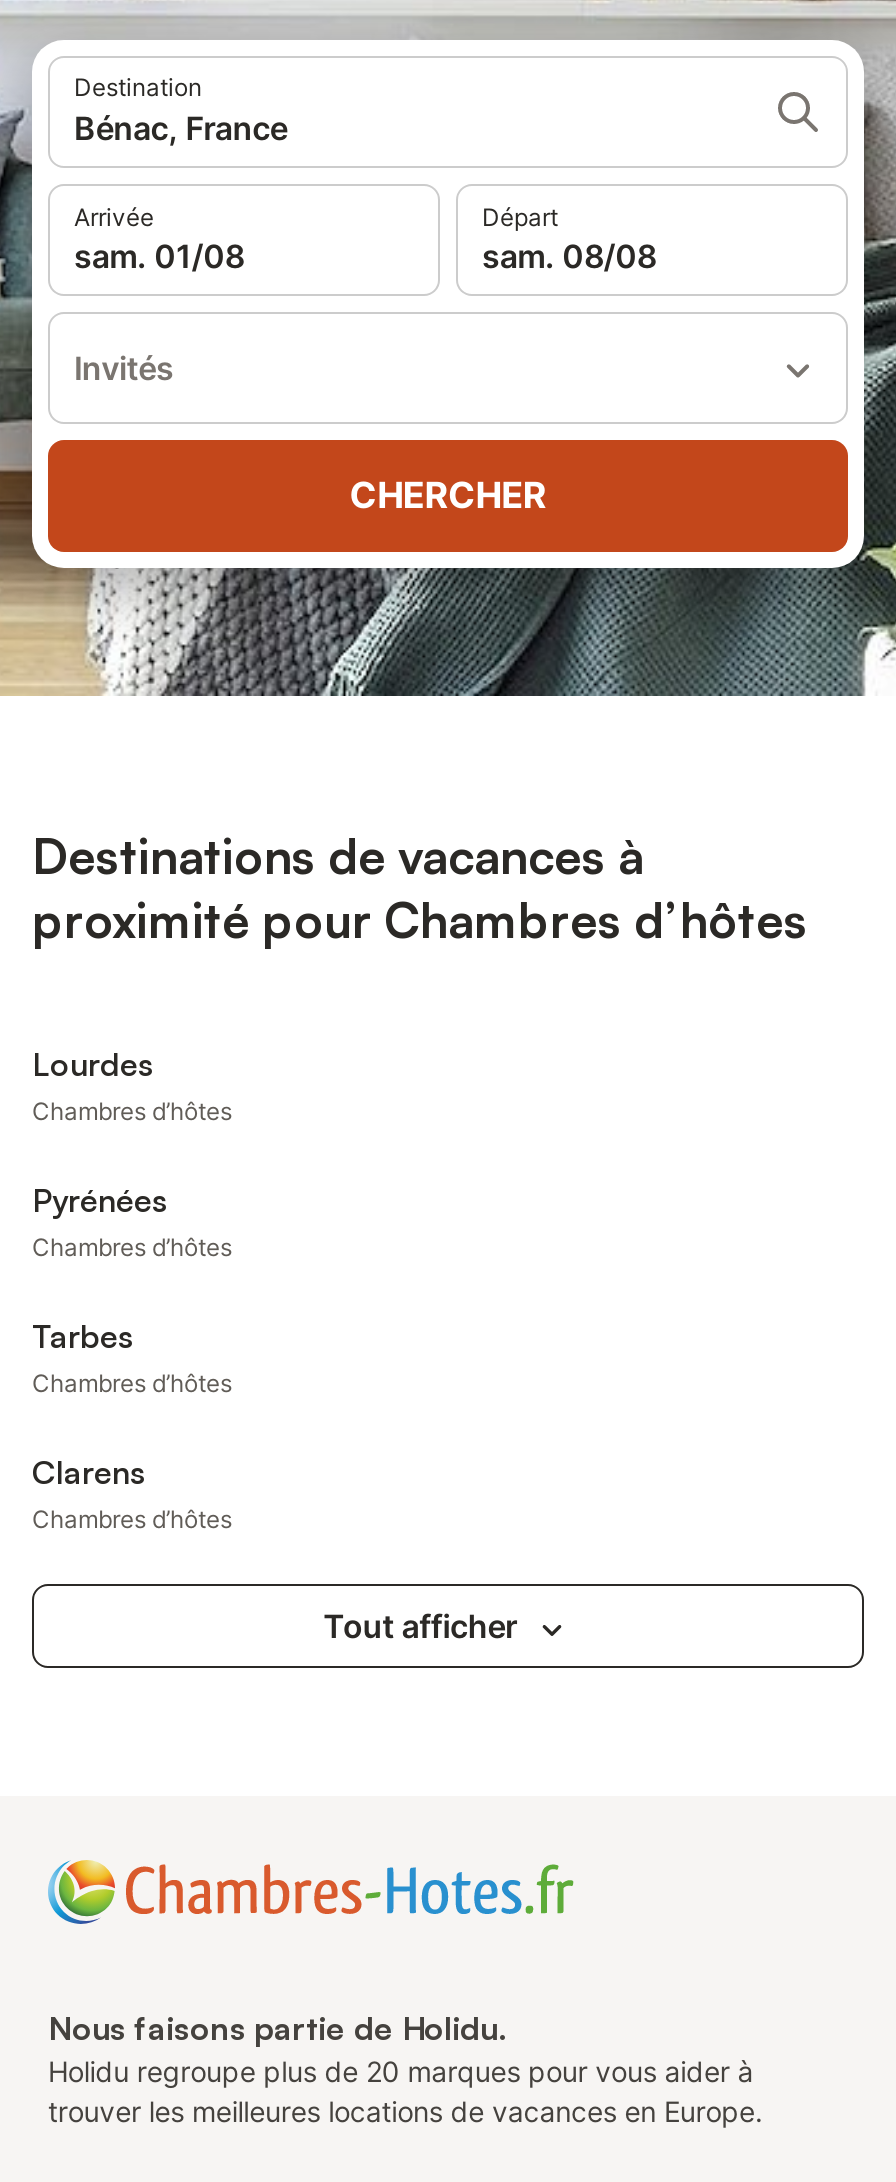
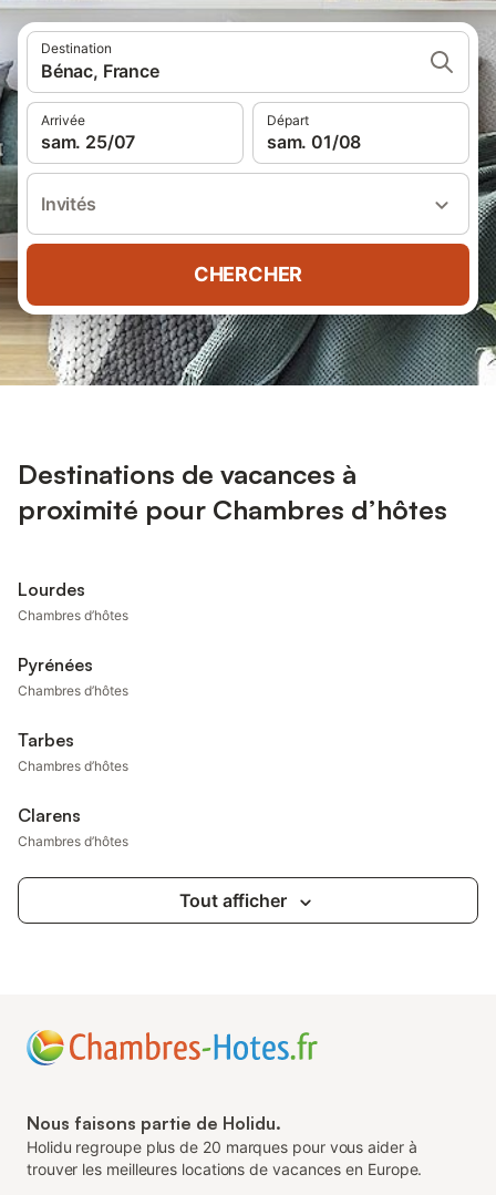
[74,236,244,276] sam. 01/08 -> [41,131,135,153] sam. 25/07
[482,236,656,276] sam. 08/08 -> [267,131,361,153] sam. 01/08

